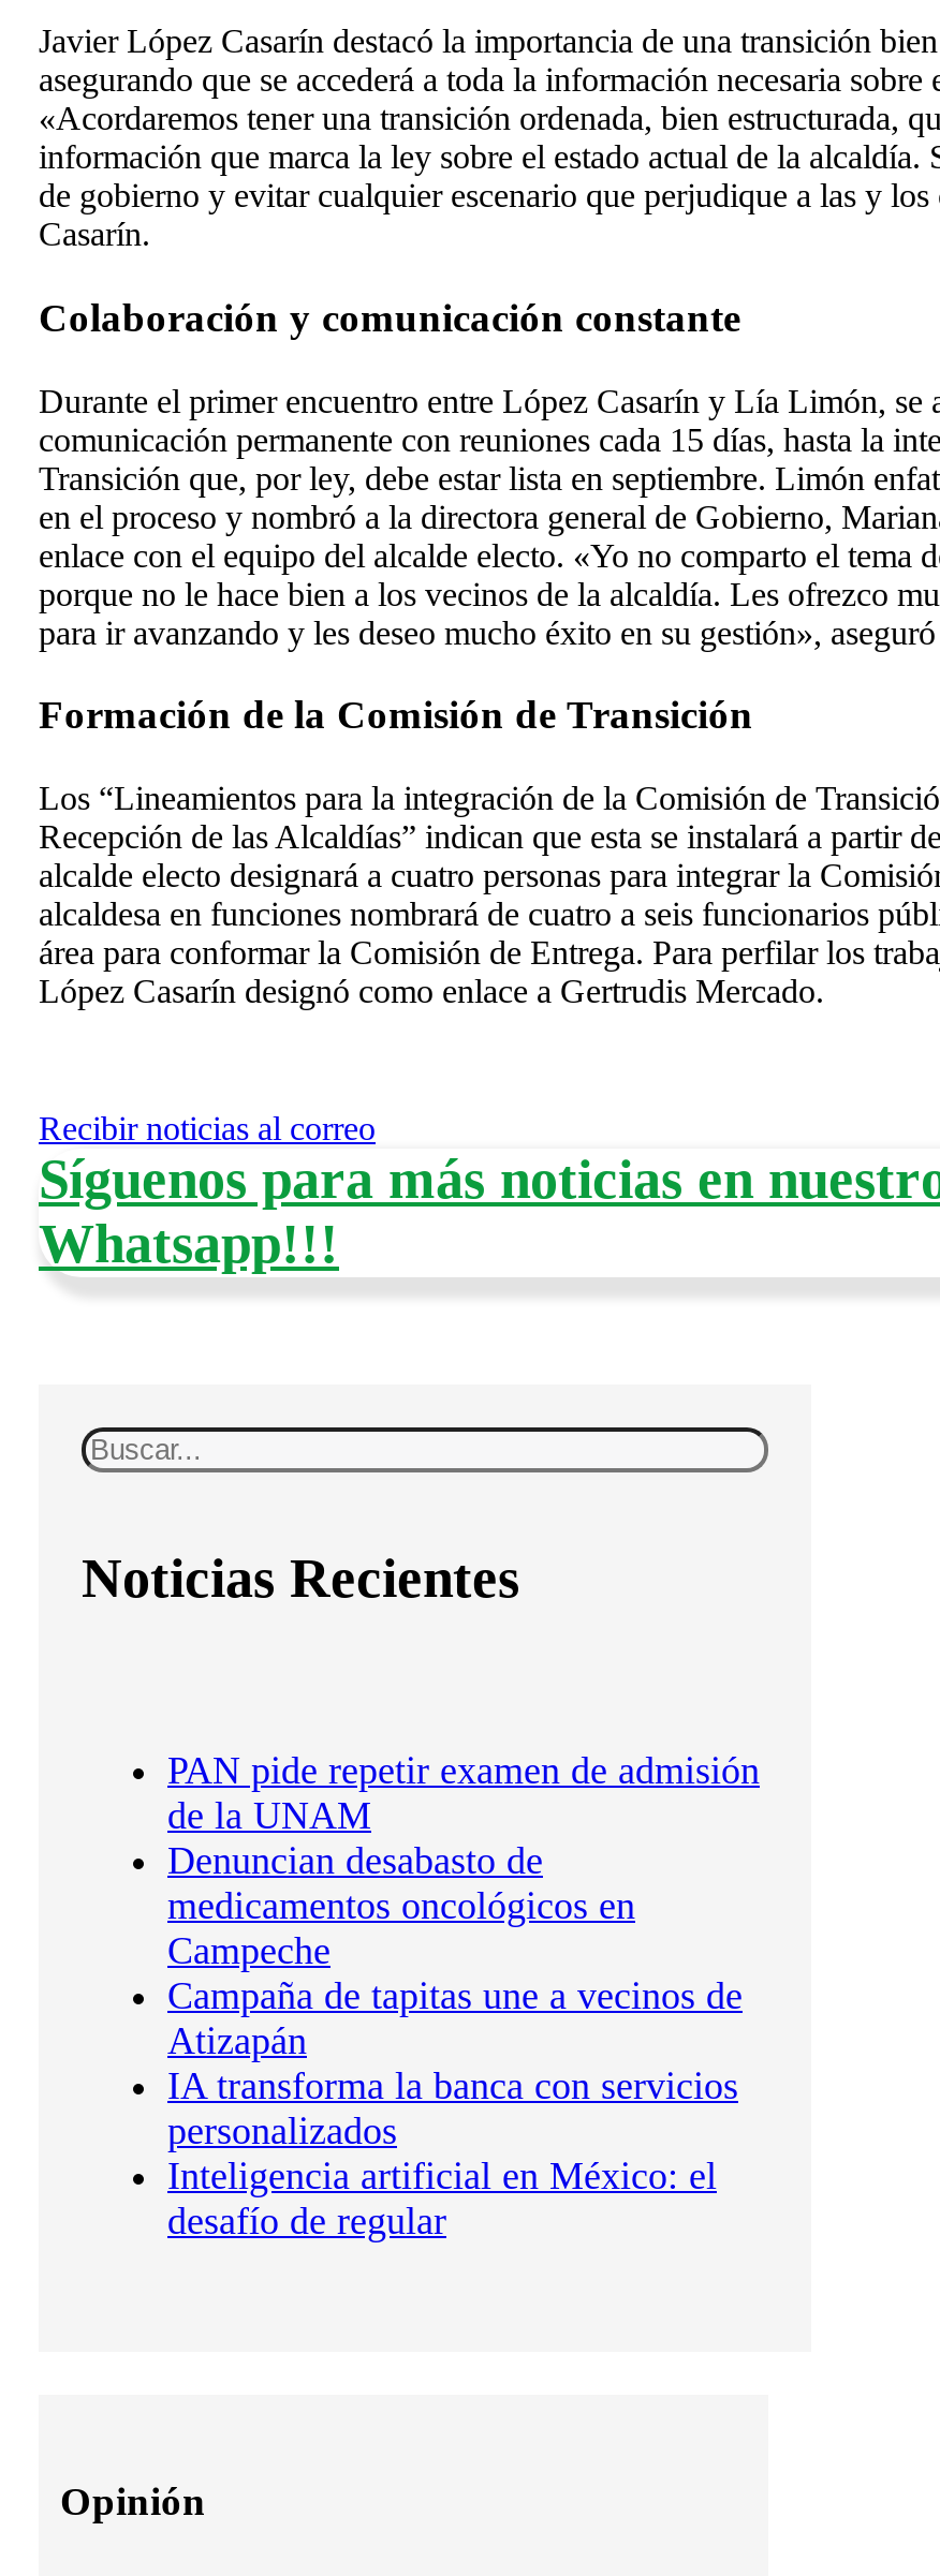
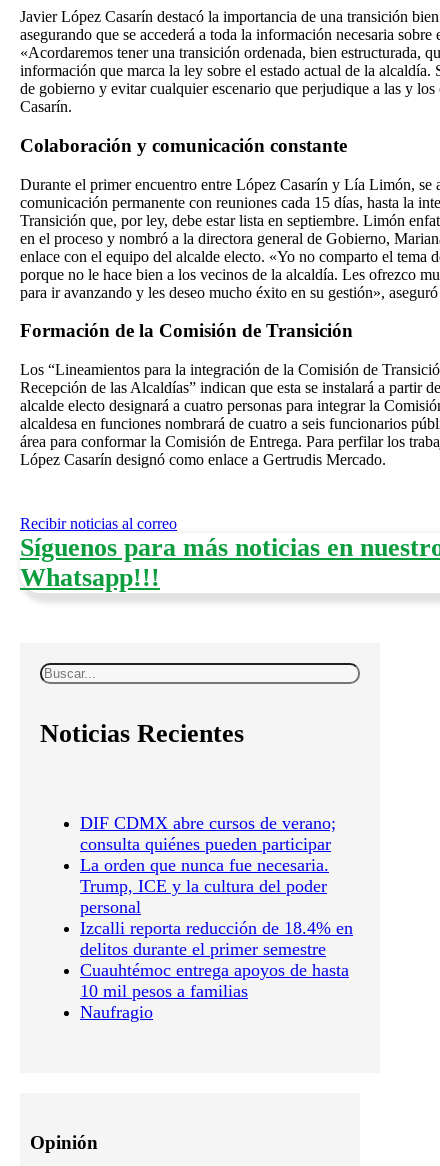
[167,1750,760,2243] PAN pide repetir examen de admisión | de la UNAM | Denuncian desabasto de | medicamentos oncológicos en | Campeche | Campaña de tapitas une a vecinos de | Atizapán | IA transforma la banca con servicios | personalizados | Inteligencia artificial en México: el | desafío de regular -> [80,813,353,1022] DIF CDMX abre cursos de verano; | consulta quiénes pueden participar | La orden que nunca fue necesaria. | Trump, ICE y la cultura del poder | personal | Izcalli reporta reducción de 18.4% en | delitos durante el primer semestre | Cuauhtémoc entrega apoyos de hasta | 10 mil pesos a familias | Naufragio

